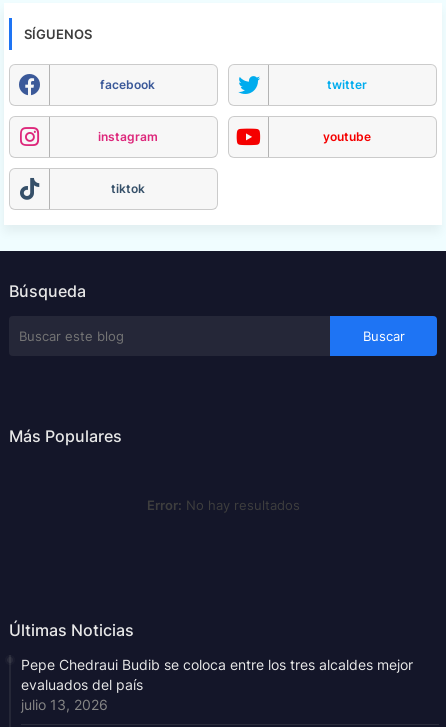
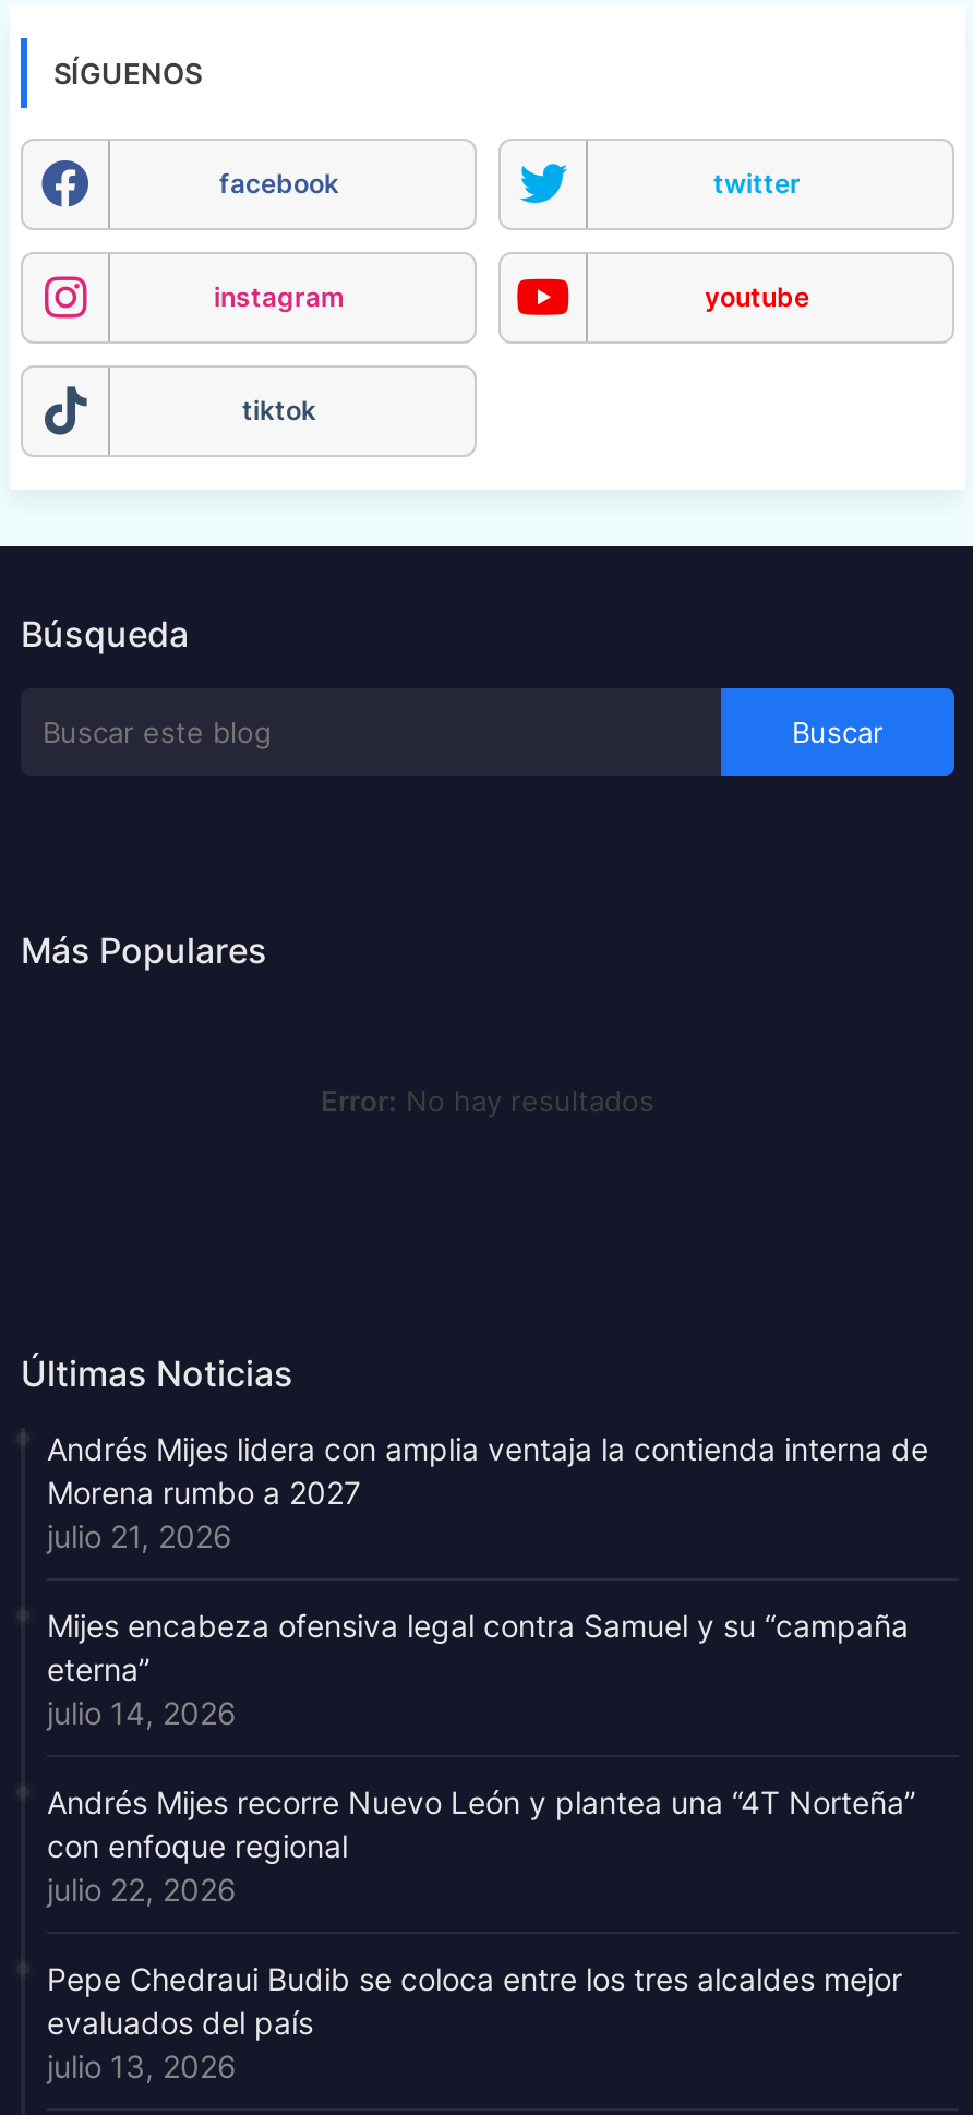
none -> [47,1430,928,1908] Andrés Mijes lidera con amplia ventaja la contienda interna de | Morena rumbo a 2027 | julio 21, 2026 | Mijes encabeza ofensiva legal contra Samuel y su “campaña | eterna” | julio 14, 2026 | Andrés Mijes recorre Nuevo León y plantea una “4T Norteña” | con enfoque regional | julio 22, 2026

